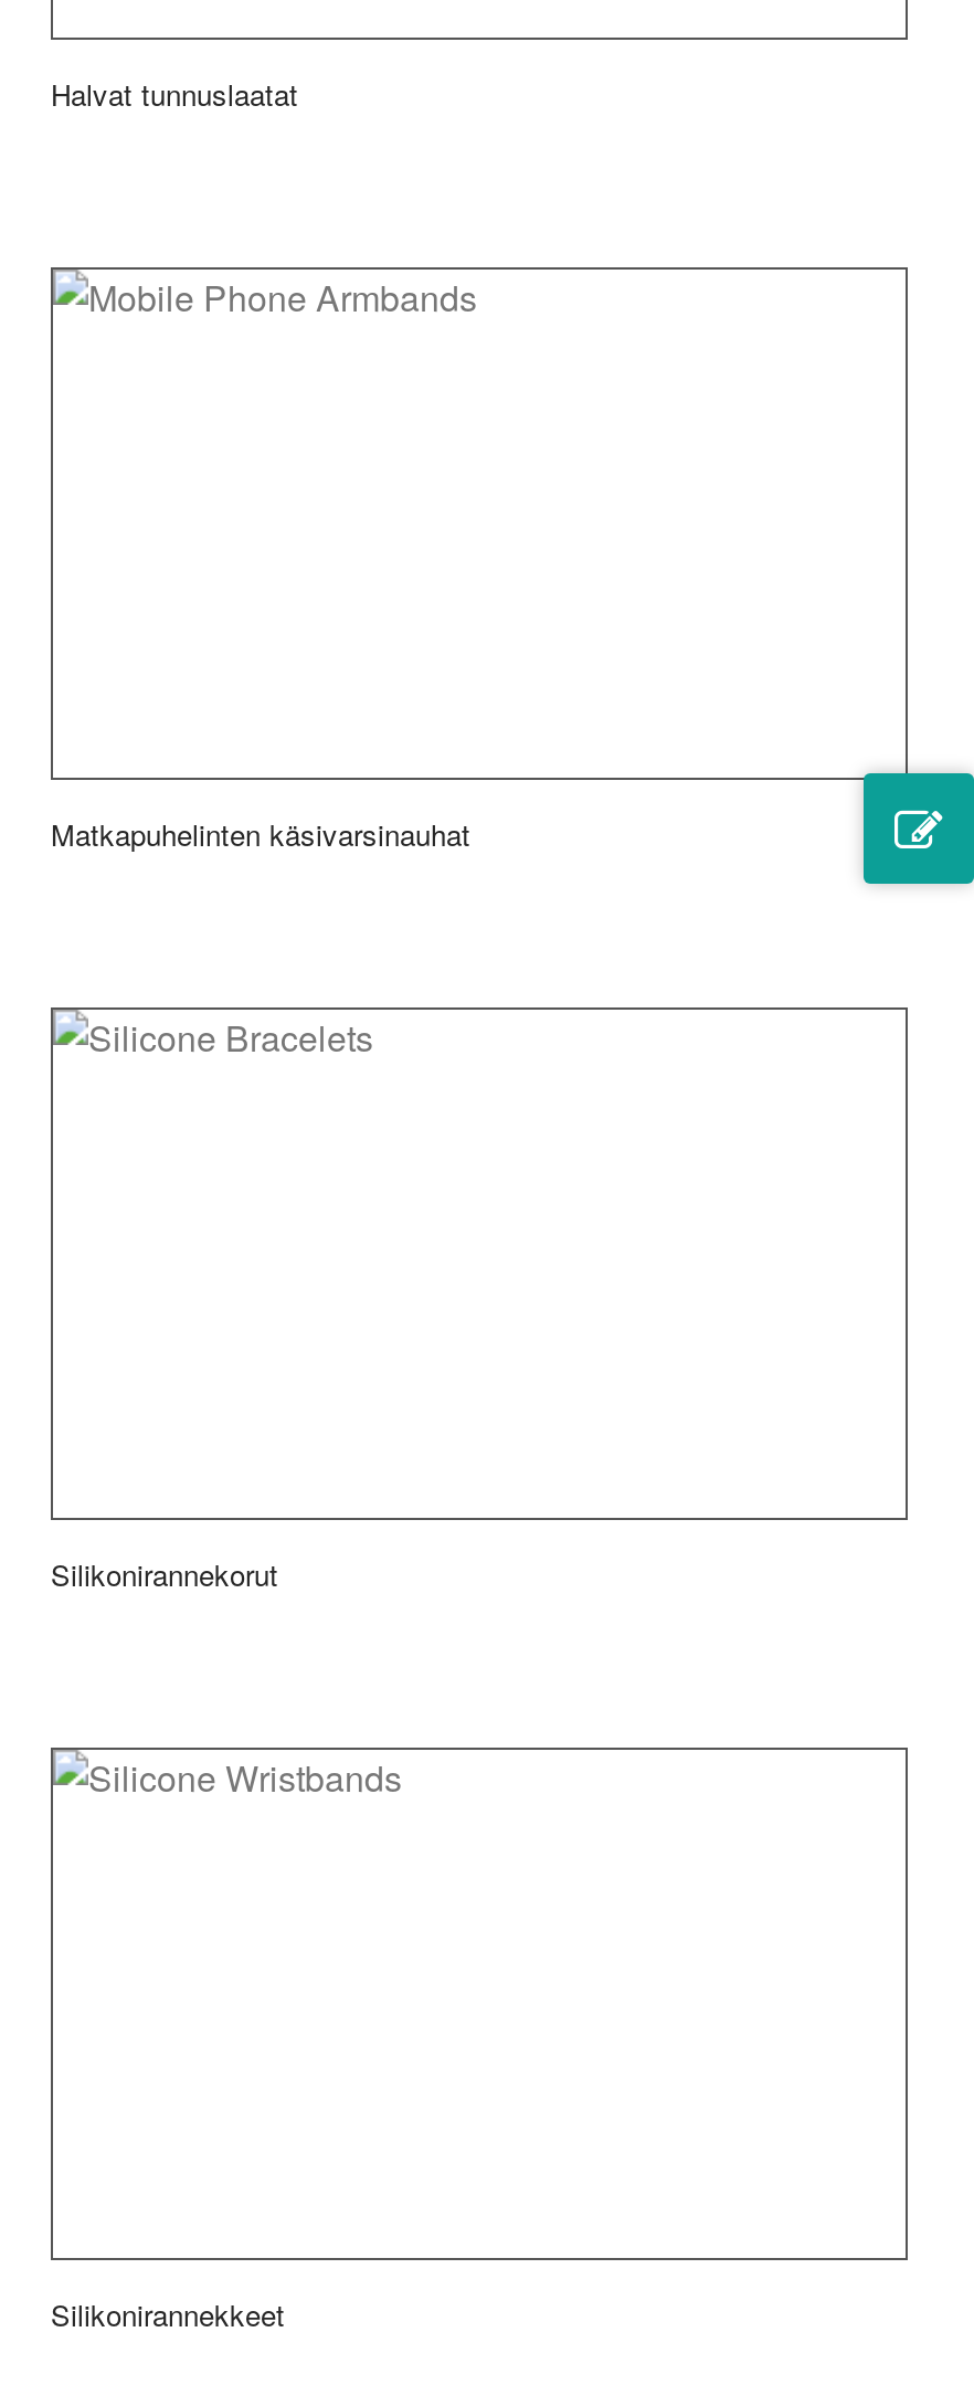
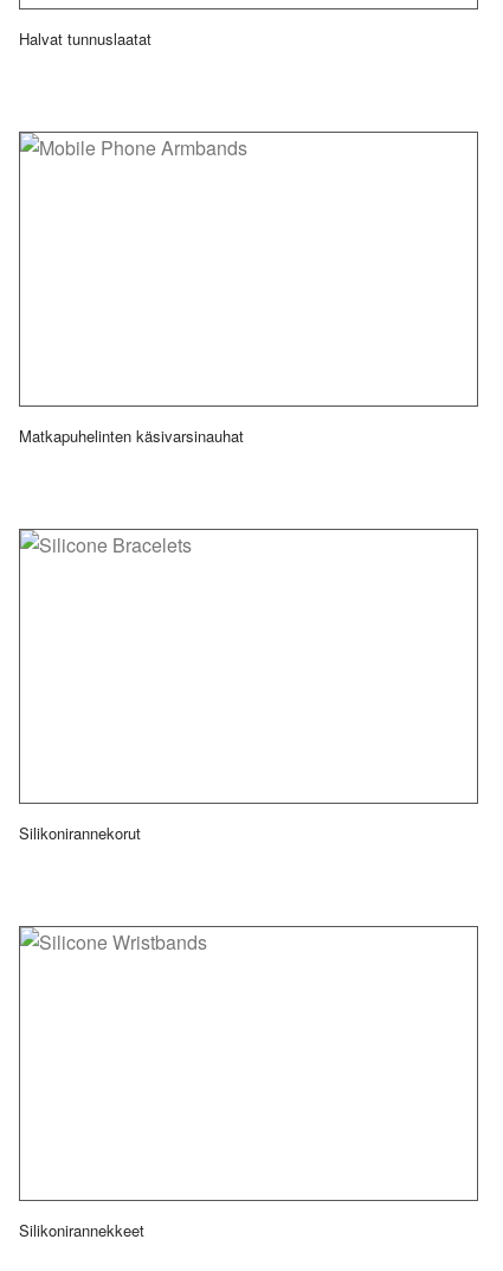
[857,767,967,890] [image] -> none

